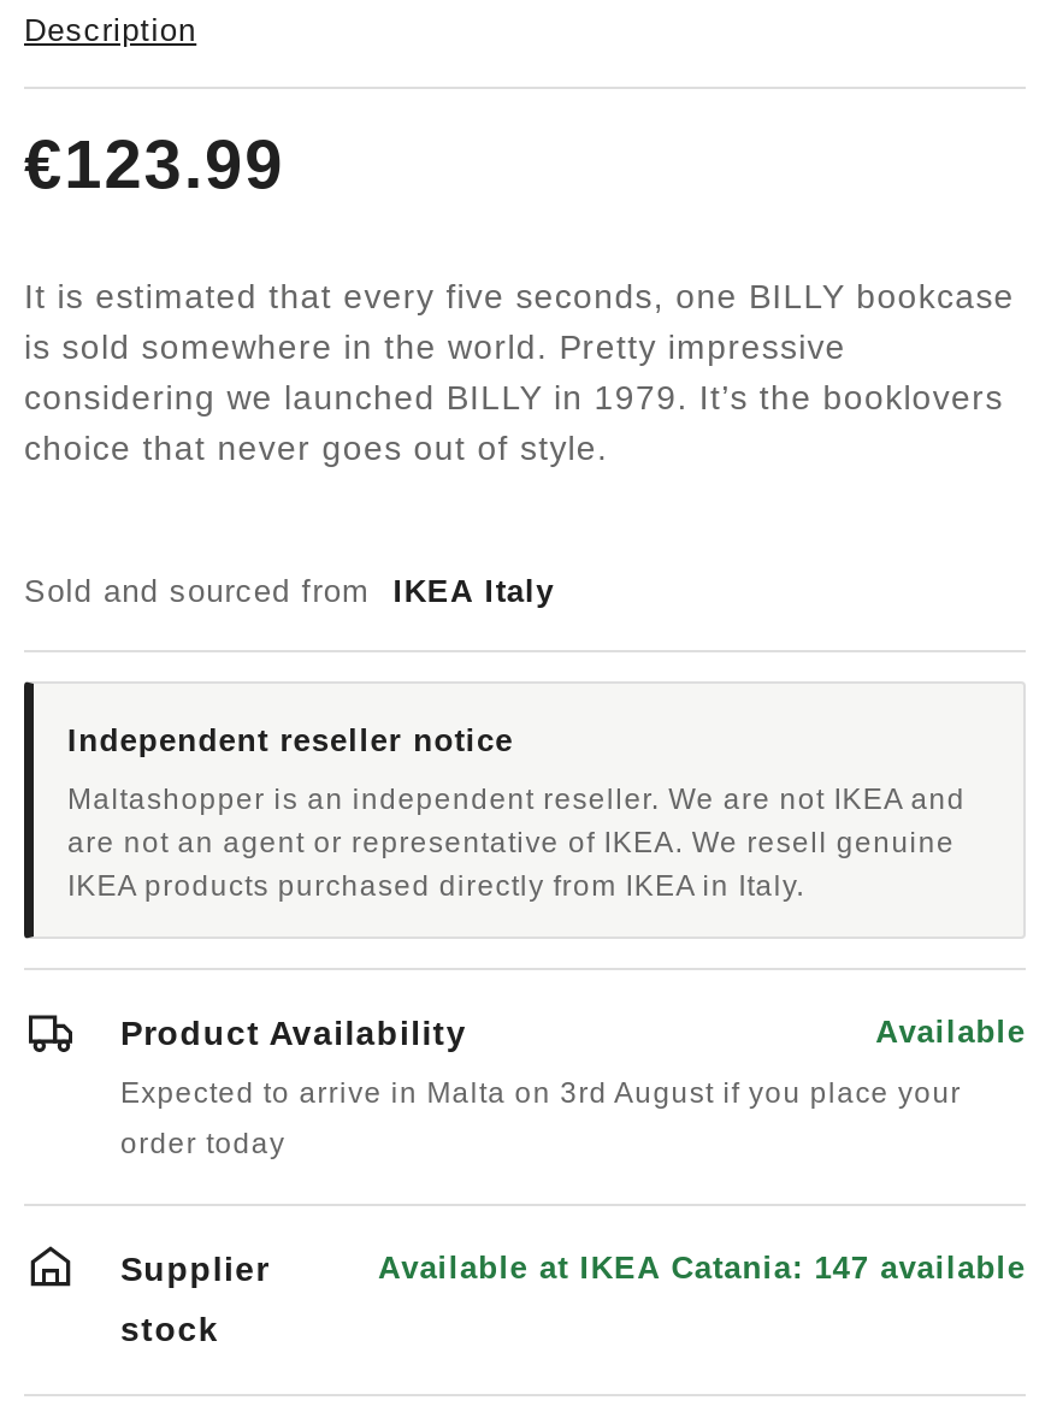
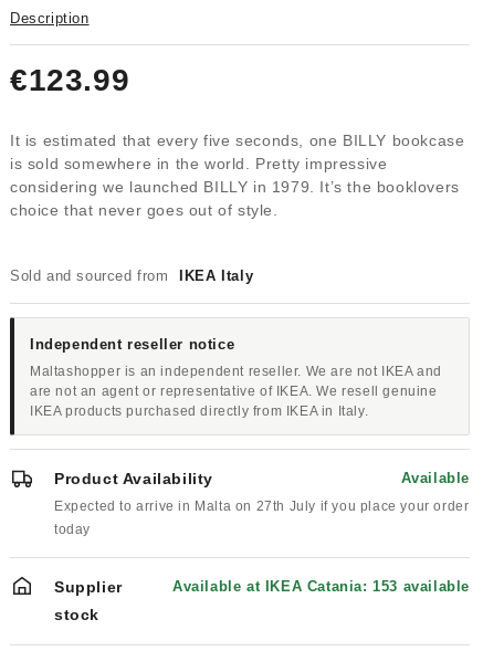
[120,1077,962,1111] Expected to arrive in Malta on 3rd August if you place your -> [54,499,469,514] Expected to arrive in Malta on 27th July if you place your order
[120,1128,286,1161] order today -> [54,522,91,538] today
[378,1250,1026,1287] Available at IKEA Catania: 147 available -> [172,578,470,595] Available at IKEA Catania: 153 available

